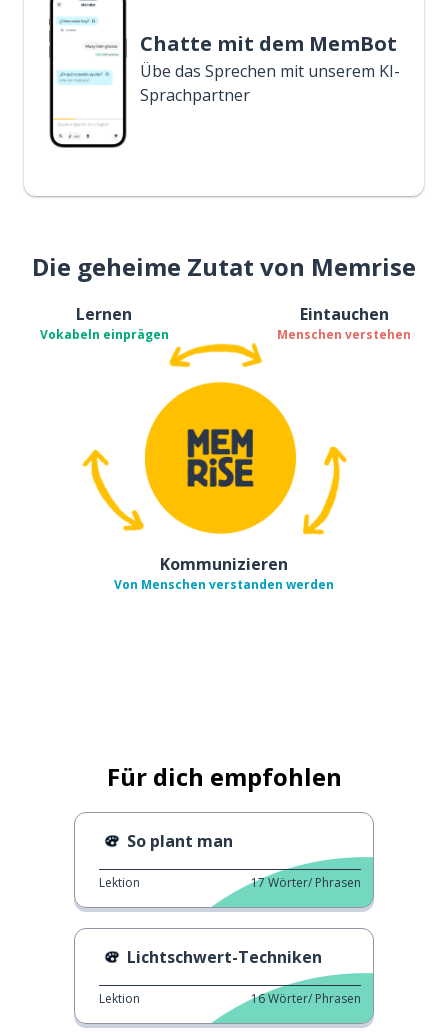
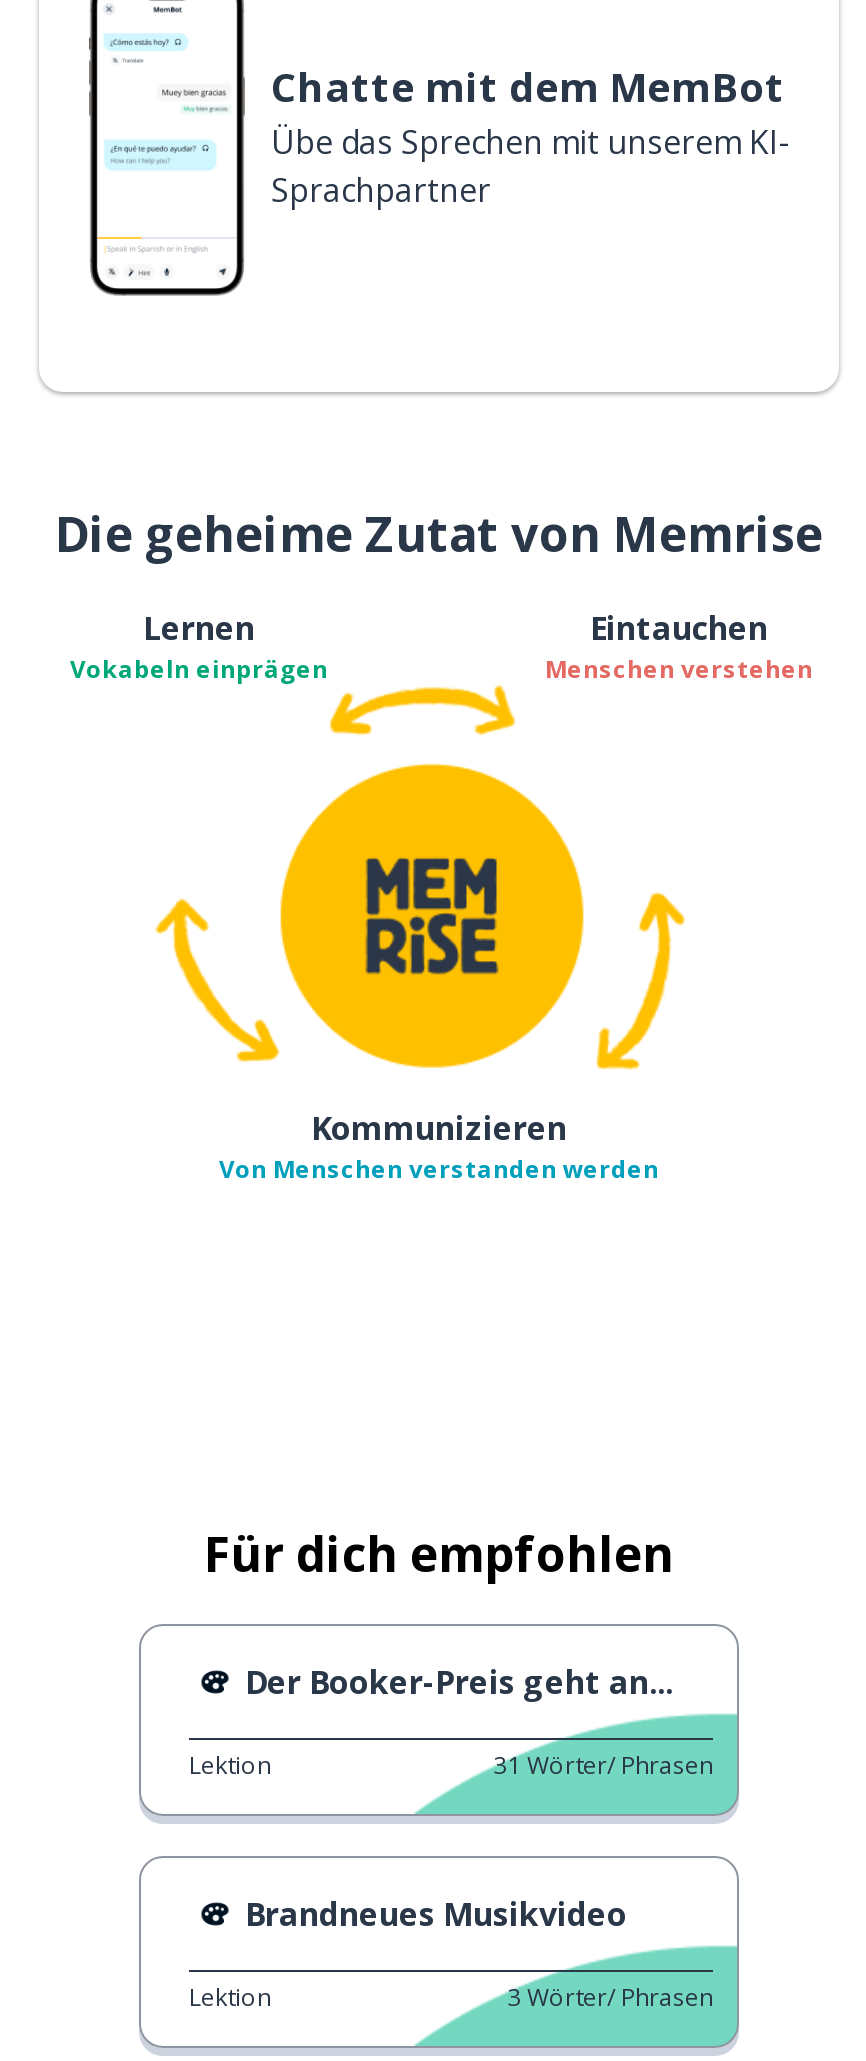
[127,830,233,852] So plant man -> [245,1660,673,1704] Der Booker-Preis geht an...
[251,874,361,891] 17 Wörter/ Phrasen -> [493,1748,713,1782] 31 Wörter/ Phrasen
[127,946,322,968] Lichtschwert-Techniken -> [245,1892,627,1936] Brandneues Musikvideo
[251,990,361,1007] 16 Wörter/ Phrasen -> [507,1980,713,2014] 3 Wörter/ Phrasen

